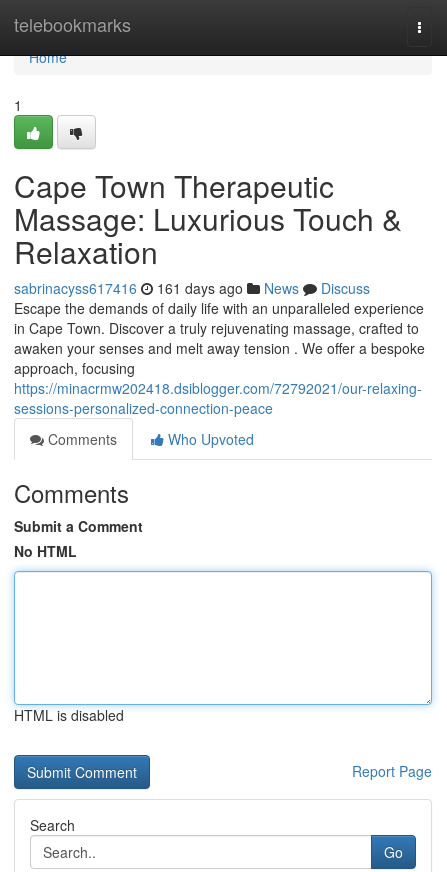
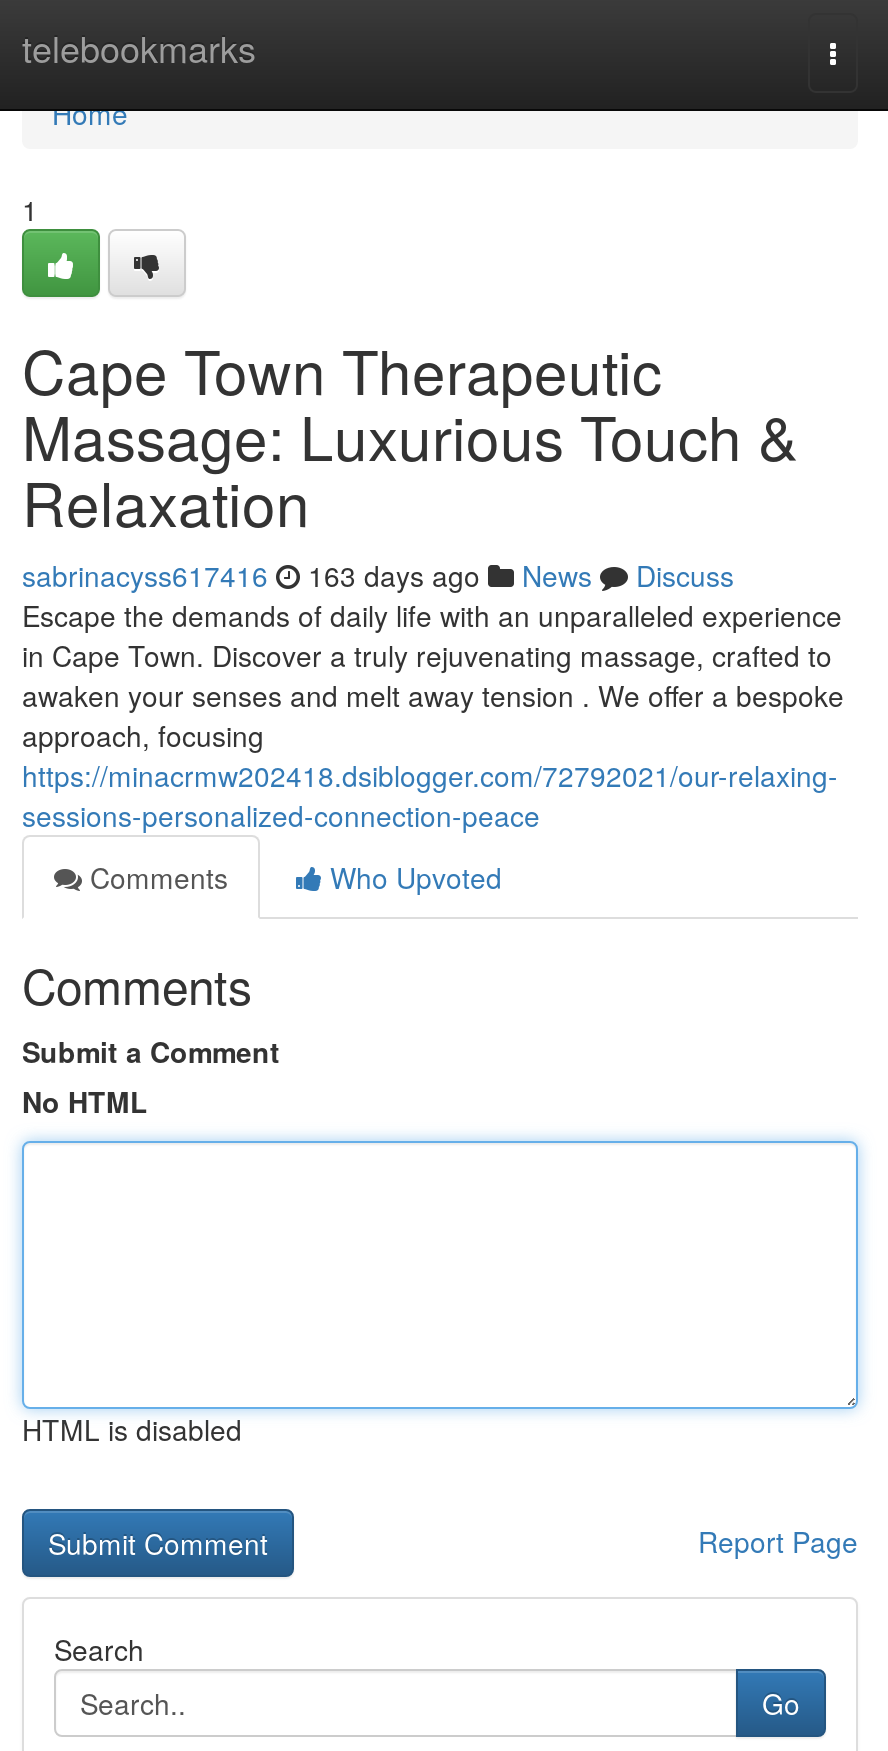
[14,278,370,298] sabrinacyss617416 161 days ago News Discuss -> [22,555,734,595] sabrinacyss617416 163 days ago News Discuss

